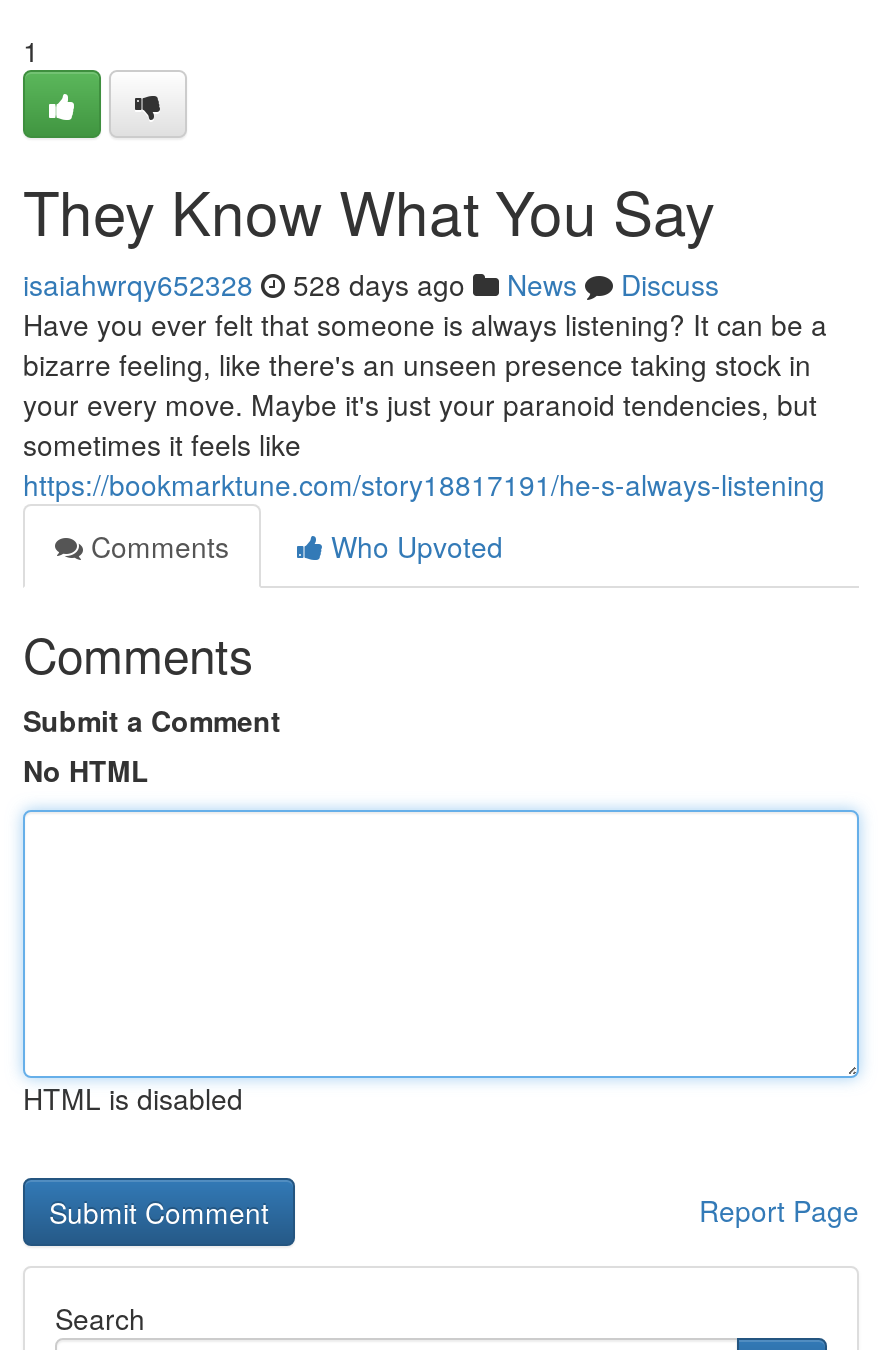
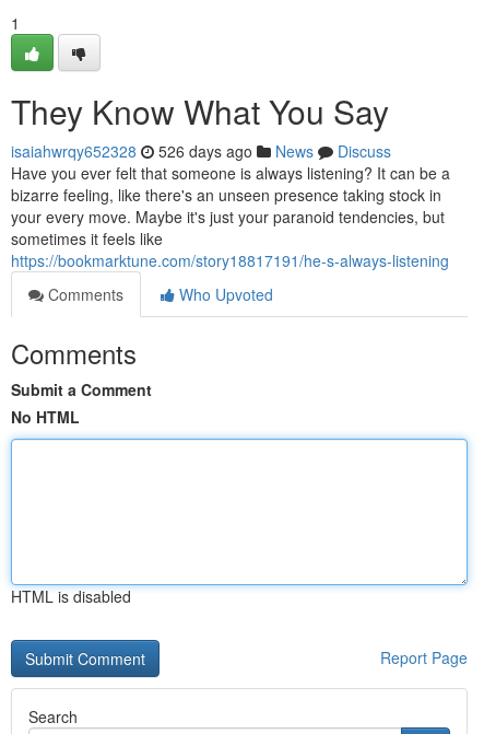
[23,264,719,304] isaiahwrqy652328 528 days ago News Discuss -> [11,140,391,162] isaiahwrqy652328 526 days ago News Discuss

